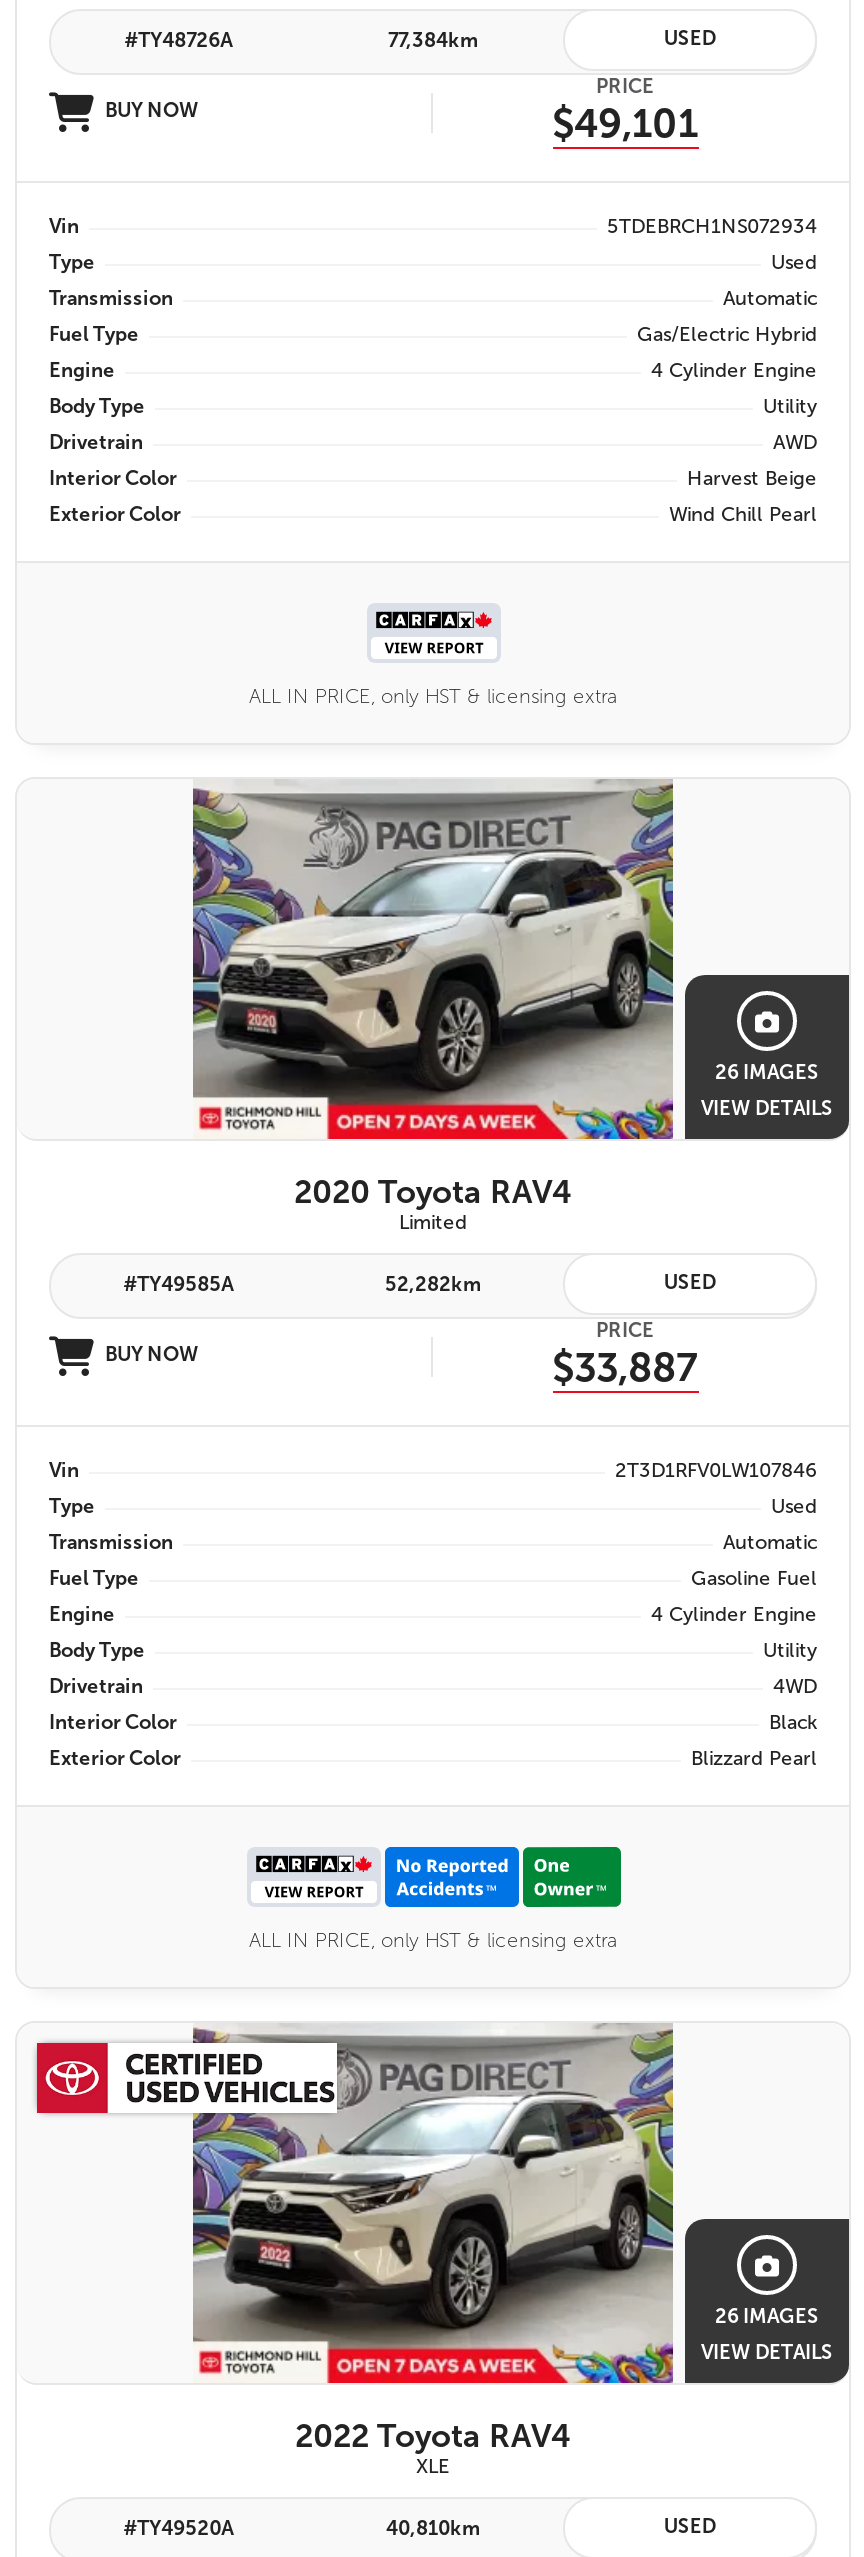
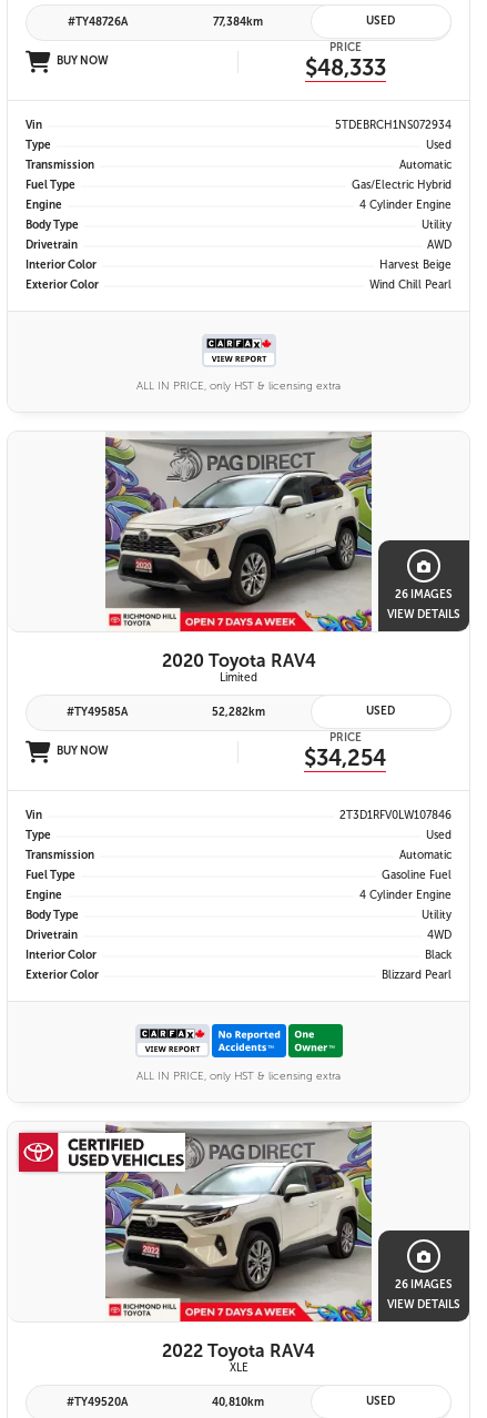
[552,99,698,147] $49,101 -> [305,54,385,81] $48,333
[552,1343,698,1391] $33,887 -> [304,745,386,771] $34,254

